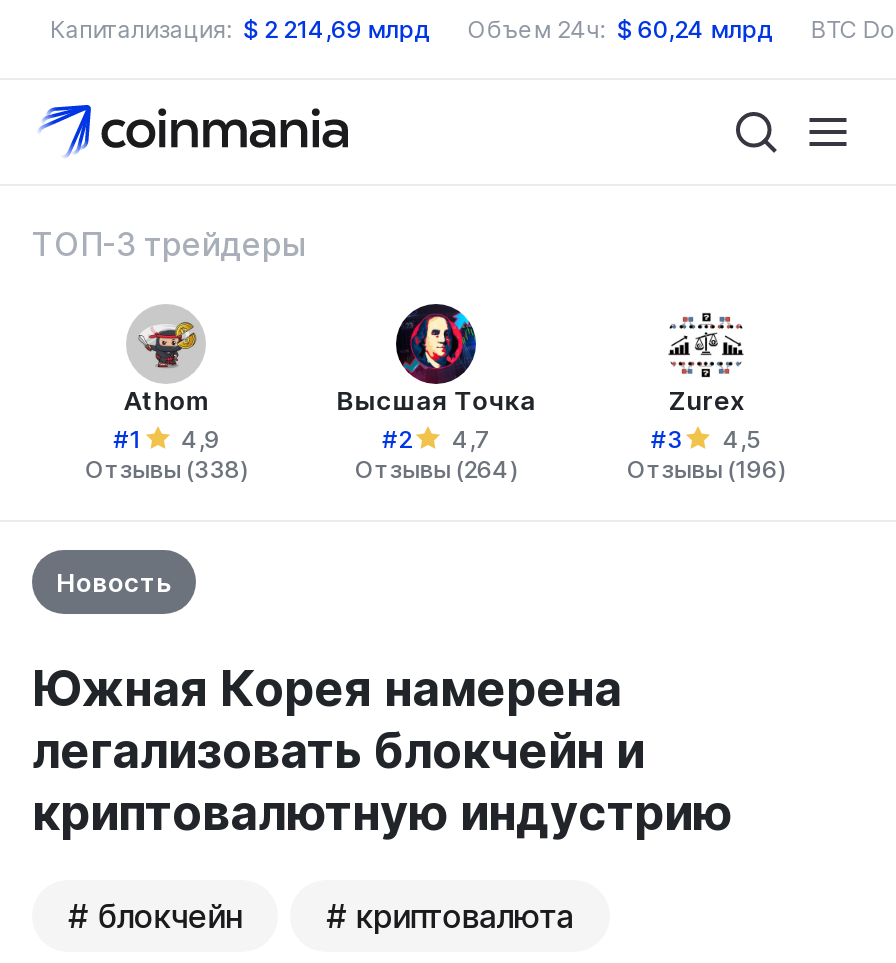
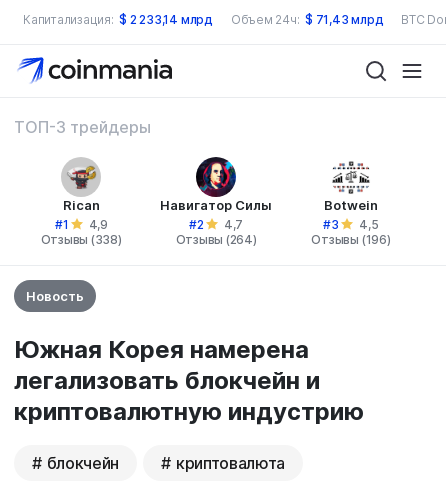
[50,14,432,44] Капитализация: $2 214,69 млрд -> [23,12,213,27] Капитализация: $2 233,14 млрд
[468,14,775,44] Объем 24ч: $60,24 млрд -> [231,12,383,27] Объем 24ч: $71,43 млрд
[123,384,209,416] Athom -> [63,197,100,213] Rican
[336,384,536,416] Высшая Точка -> [160,197,272,213] Навигатор Силы
[668,384,744,416] Zurex -> [324,197,378,213] Botwein

